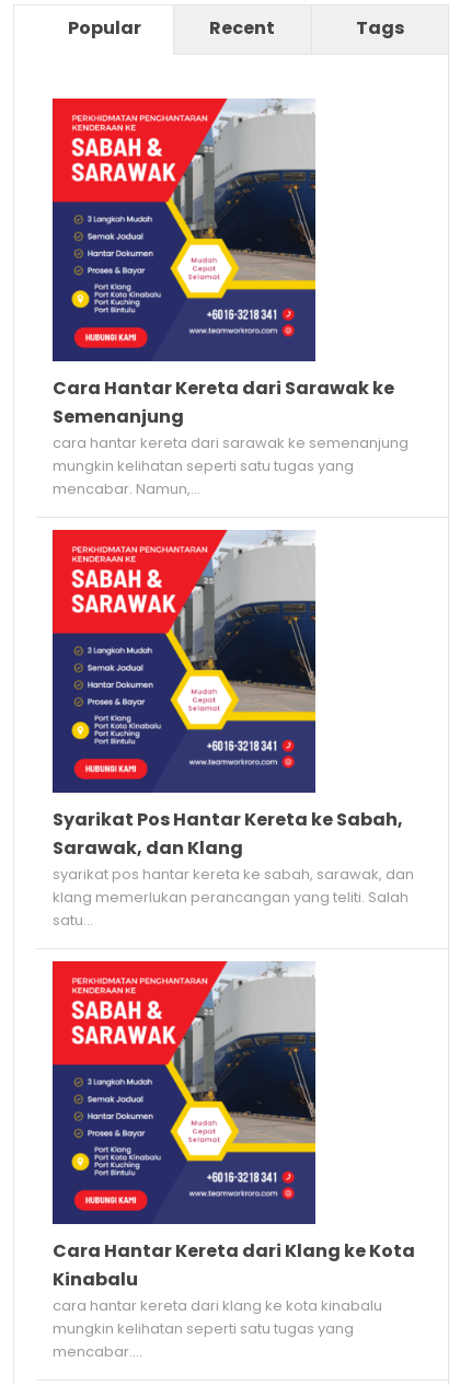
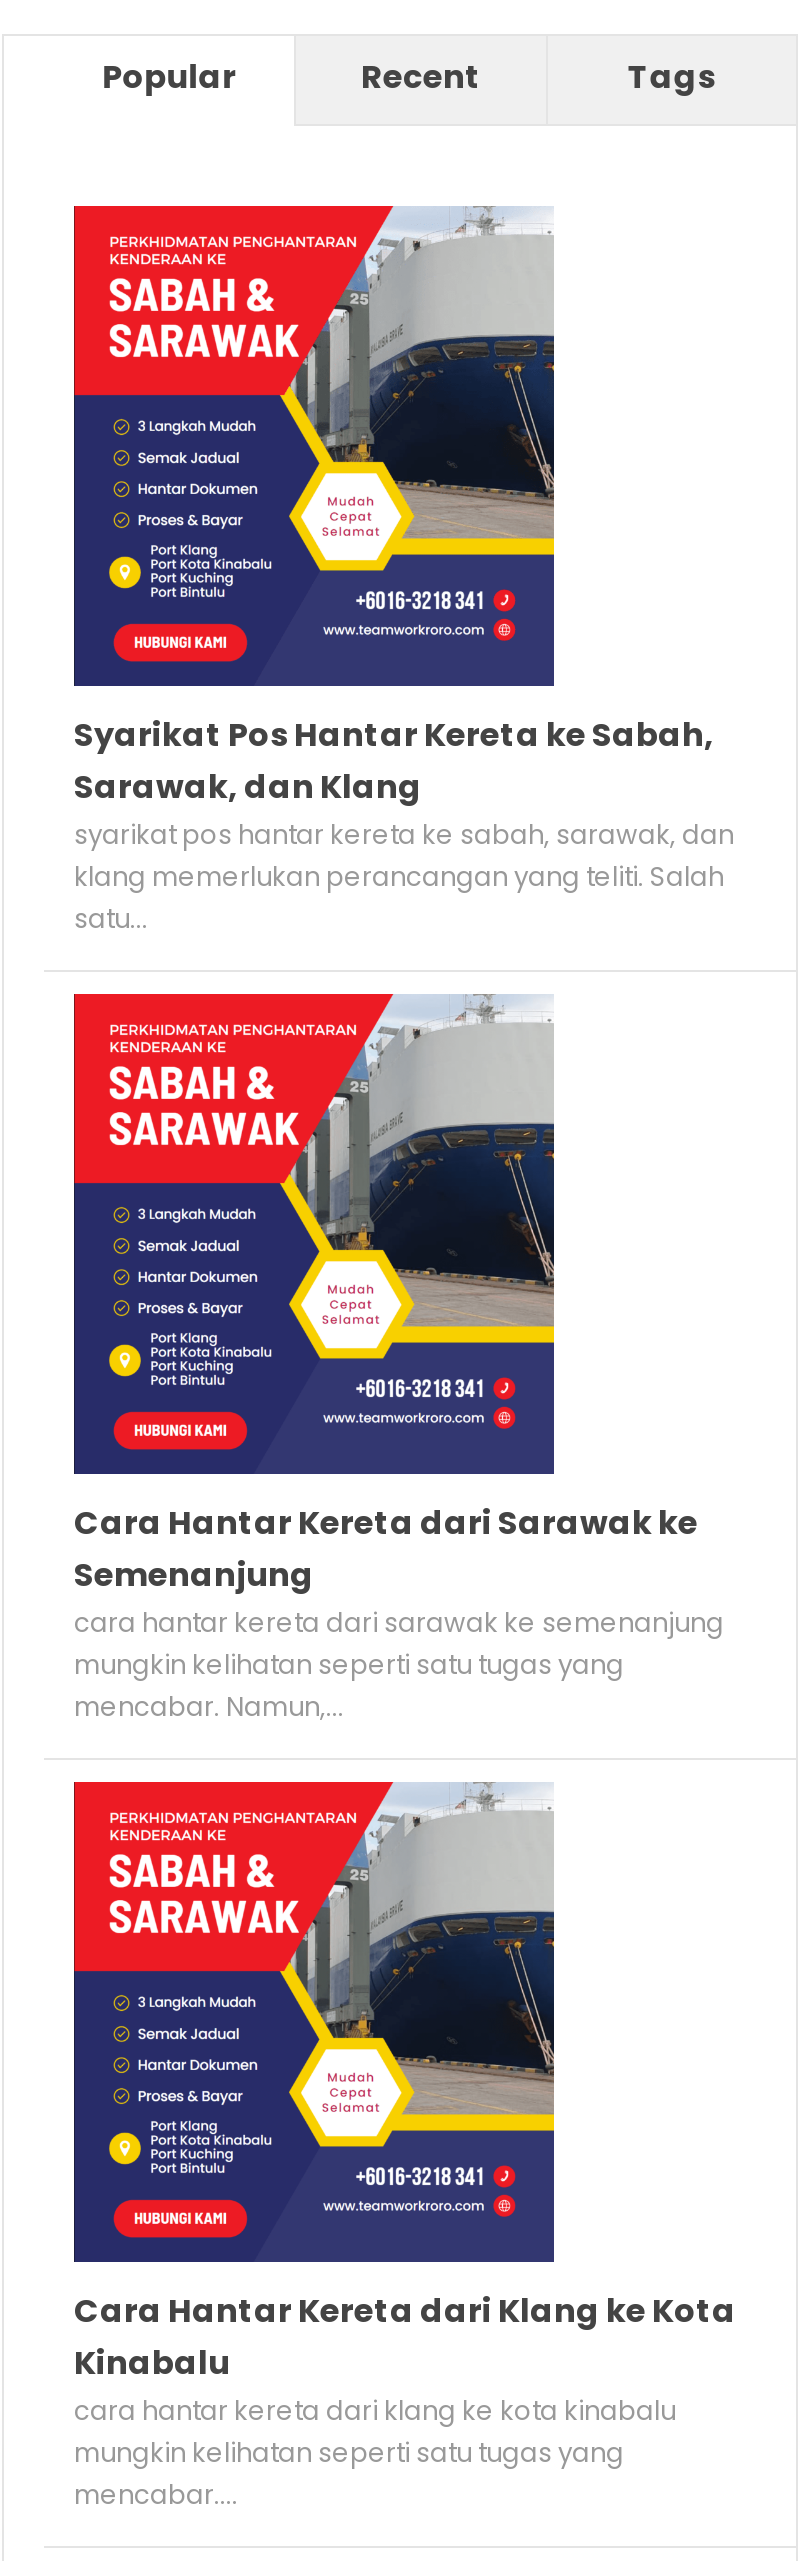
moved [71,97,318,288] -> [108,992,558,1340]: [image]
moved [53,375,409,499] -> [74,1499,724,1725]: Cara Hantar Kereta dari Sarawak ke | Semenanjung | cara hantar kereta dari sarawak ke semenanjung | mungkin kelihatan seperti satu tugas yang | mencabar. Namun,...
moved [71,529,318,719] -> [108,1780,558,2128]: [image]
moved [53,806,414,930] -> [74,711,734,937]: Syarikat Pos Hantar Kereta ke Sabah, | Sarawak, dan Klang | syarikat pos hantar kereta ke sabah, sarawak, dan | klang memerlukan perancangan yang teliti. Salah | satu...

